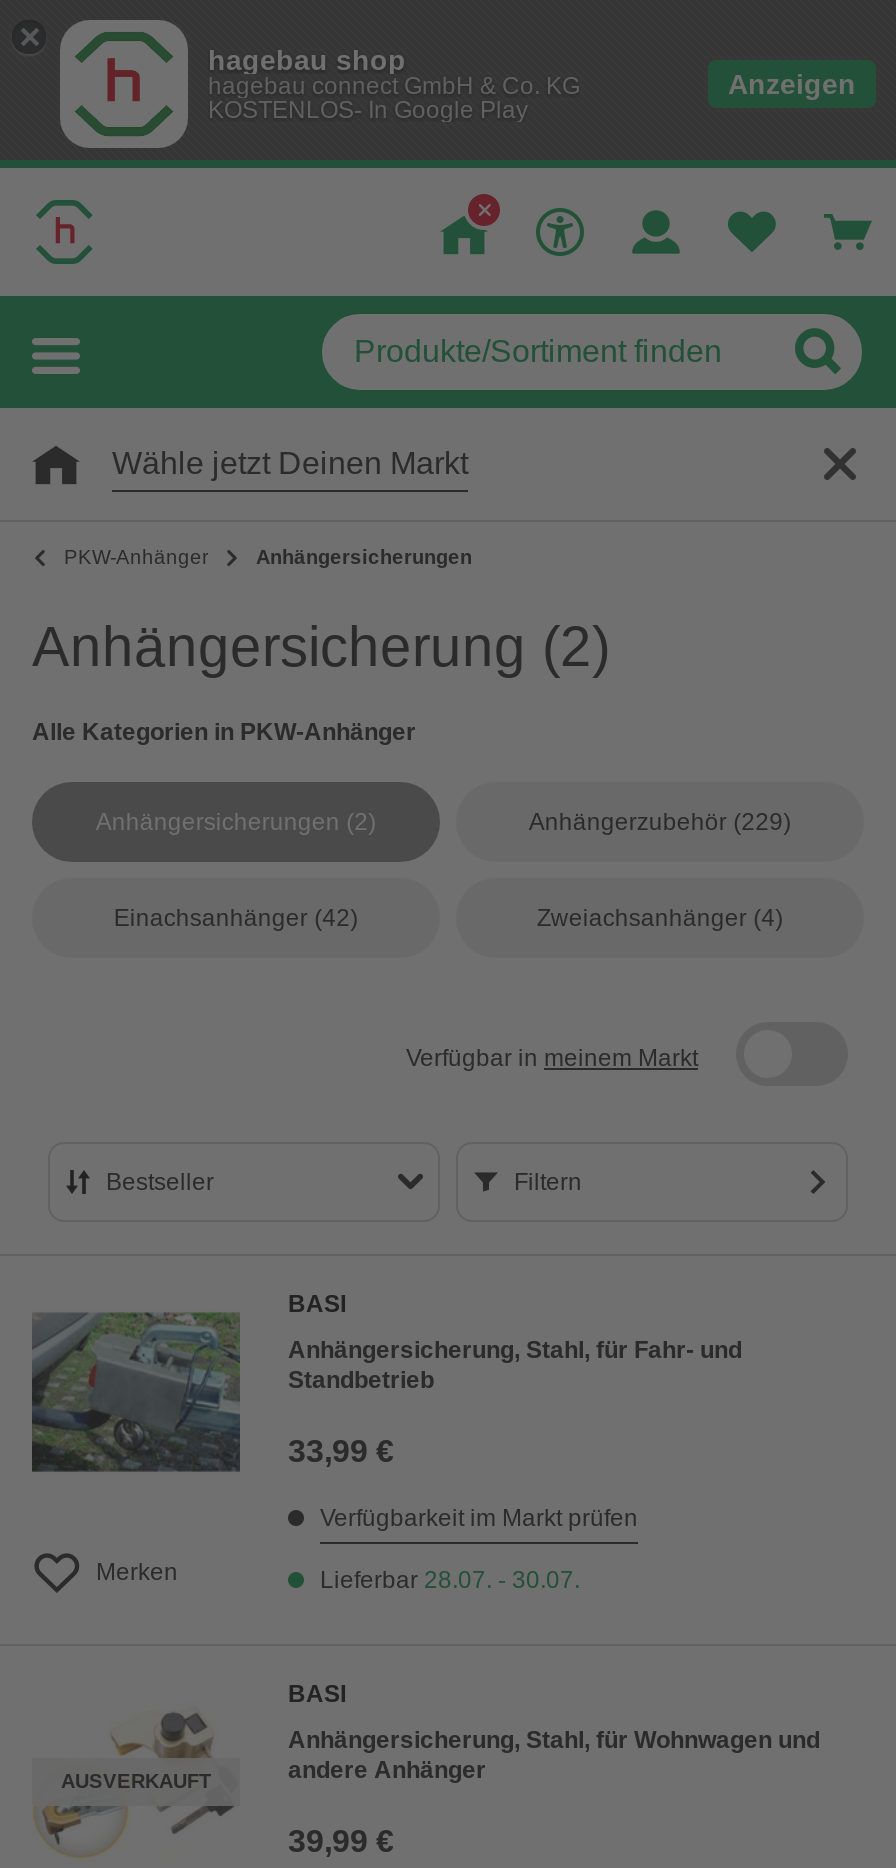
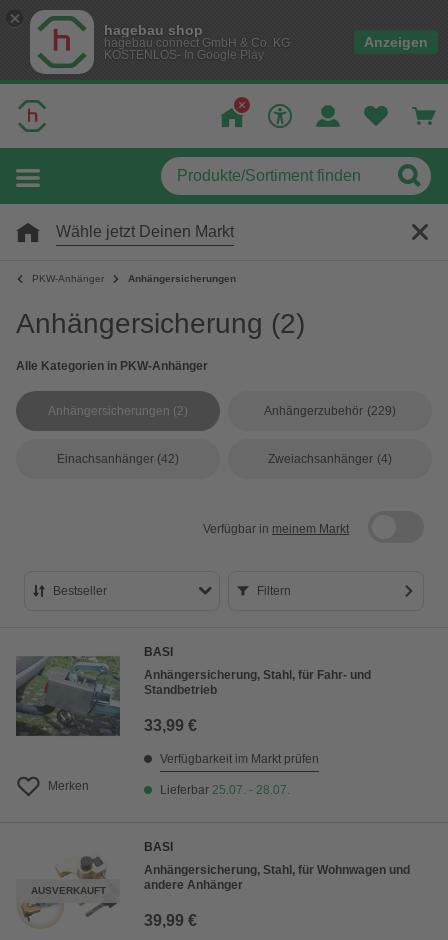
[320,1566,580,1594] Lieferbar 28.07. - 30.07. -> [160,783,290,797] Lieferbar 25.07. - 28.07.

